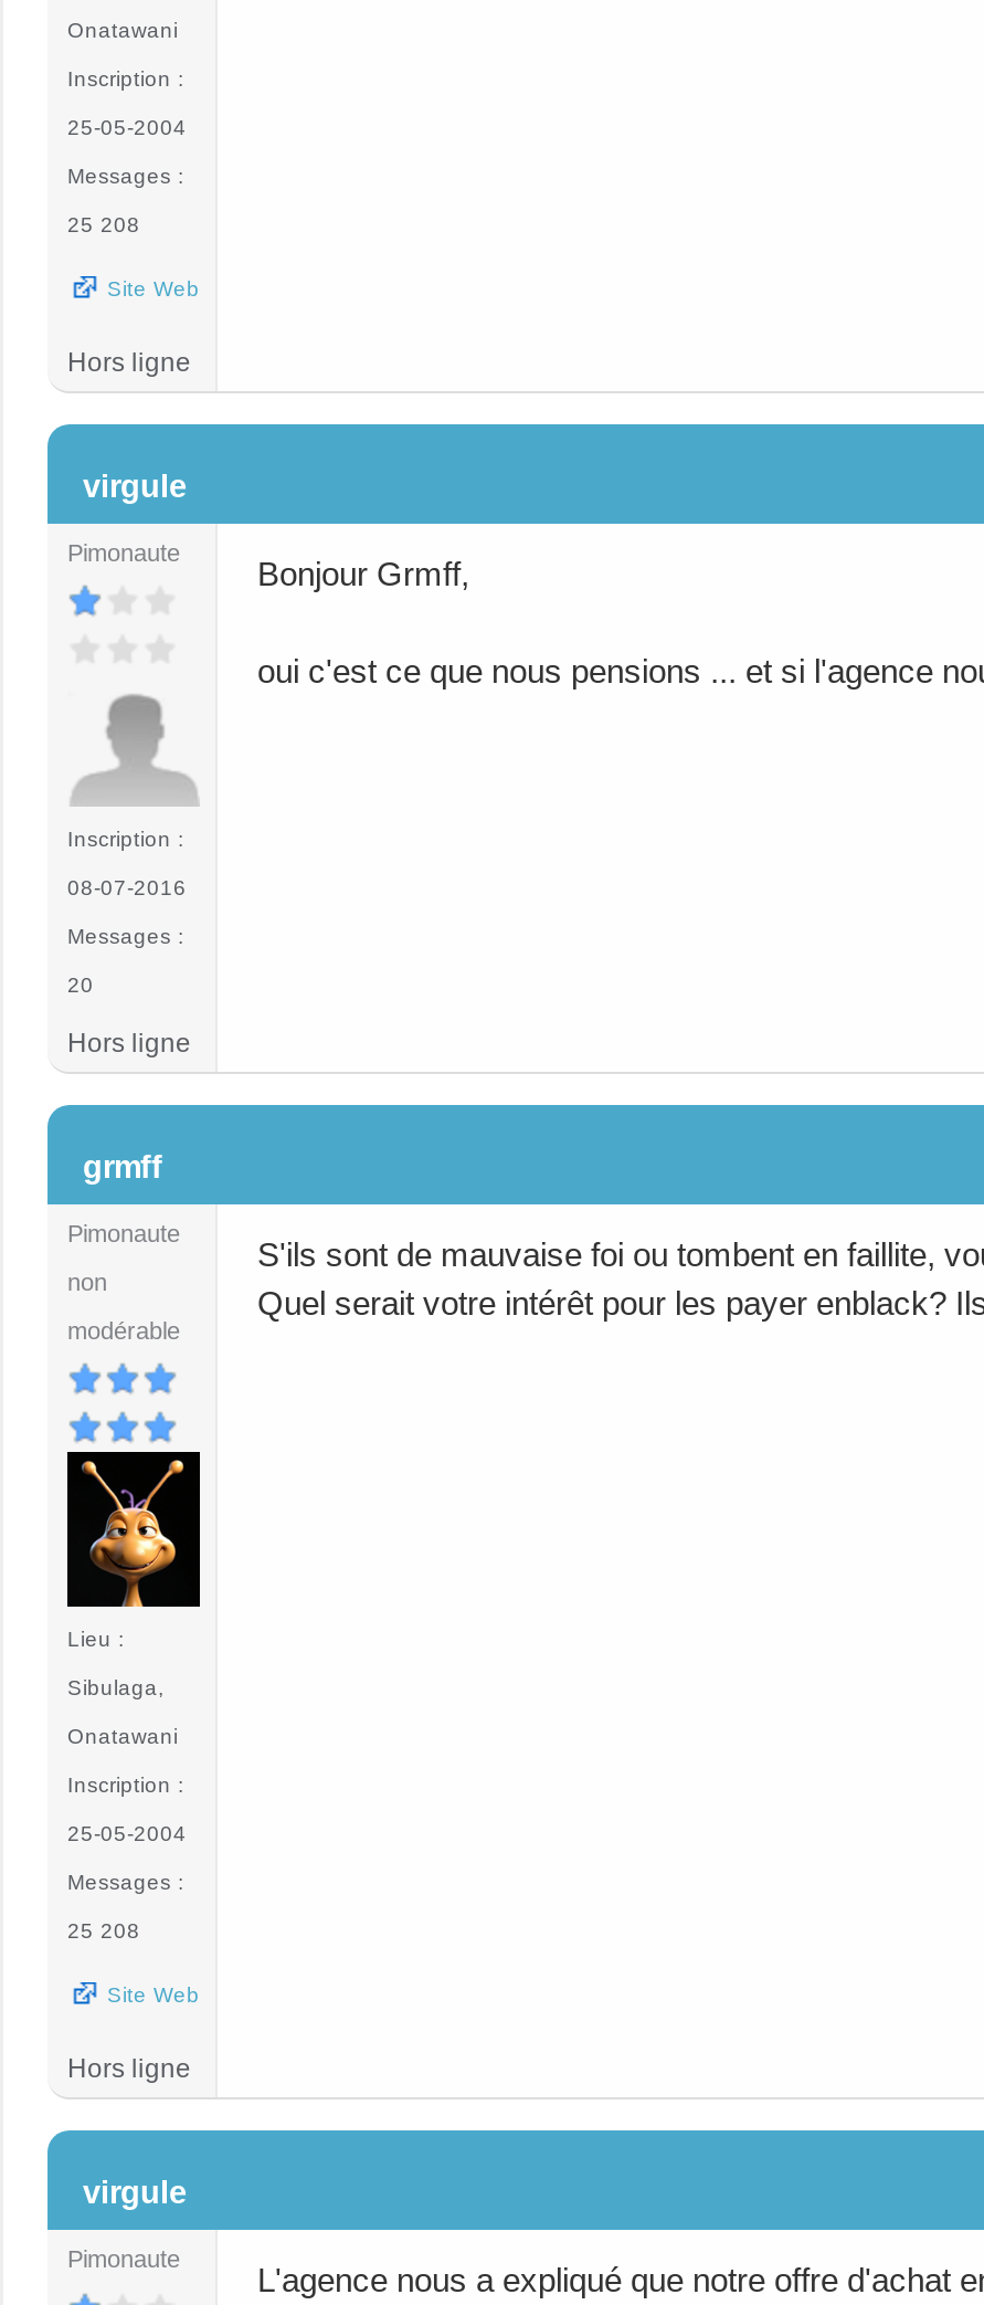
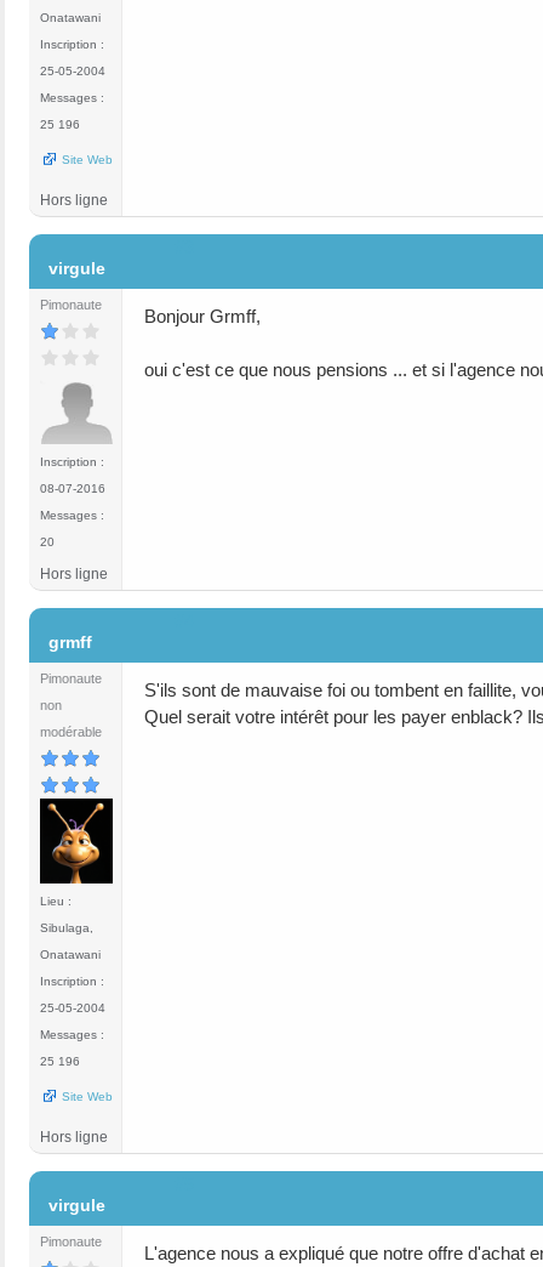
[67,211,140,236] 25 208 -> [40,117,80,131] 25 196
[67,1919,140,1943] 25 208 -> [40,1055,80,1068] 25 196

